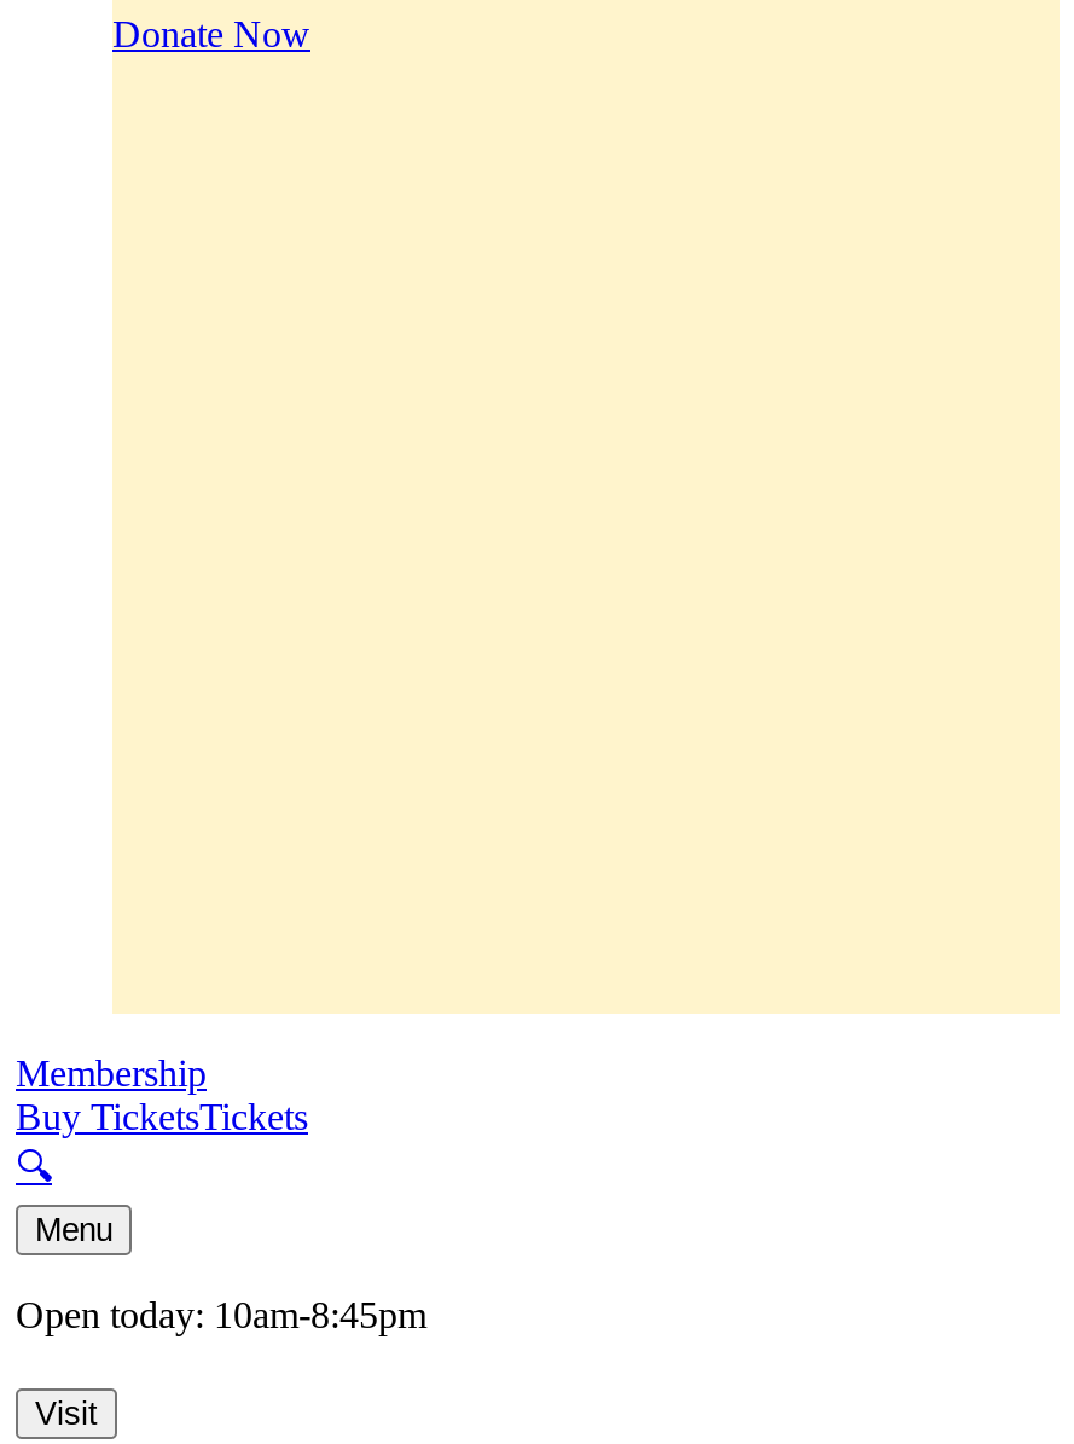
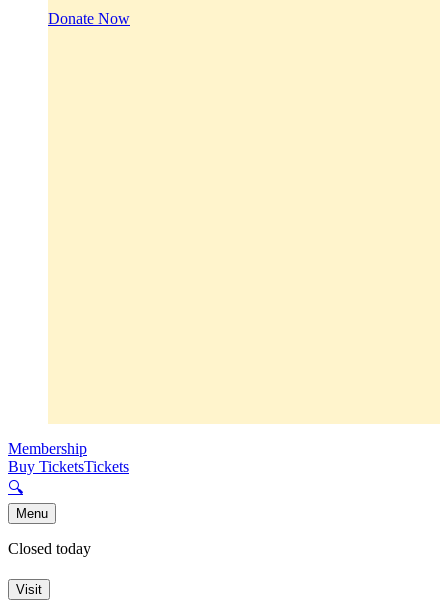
[16,1295,426,1336] Open today: 10am-8:45pm -> [8,540,91,557] Closed today

